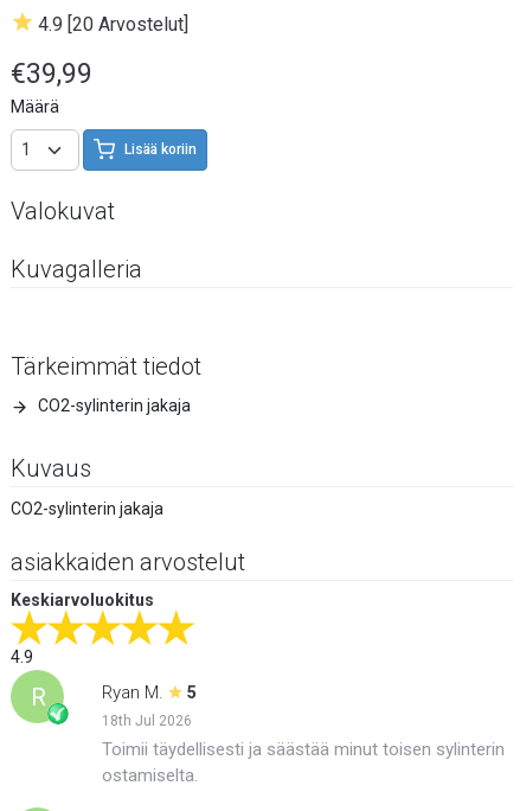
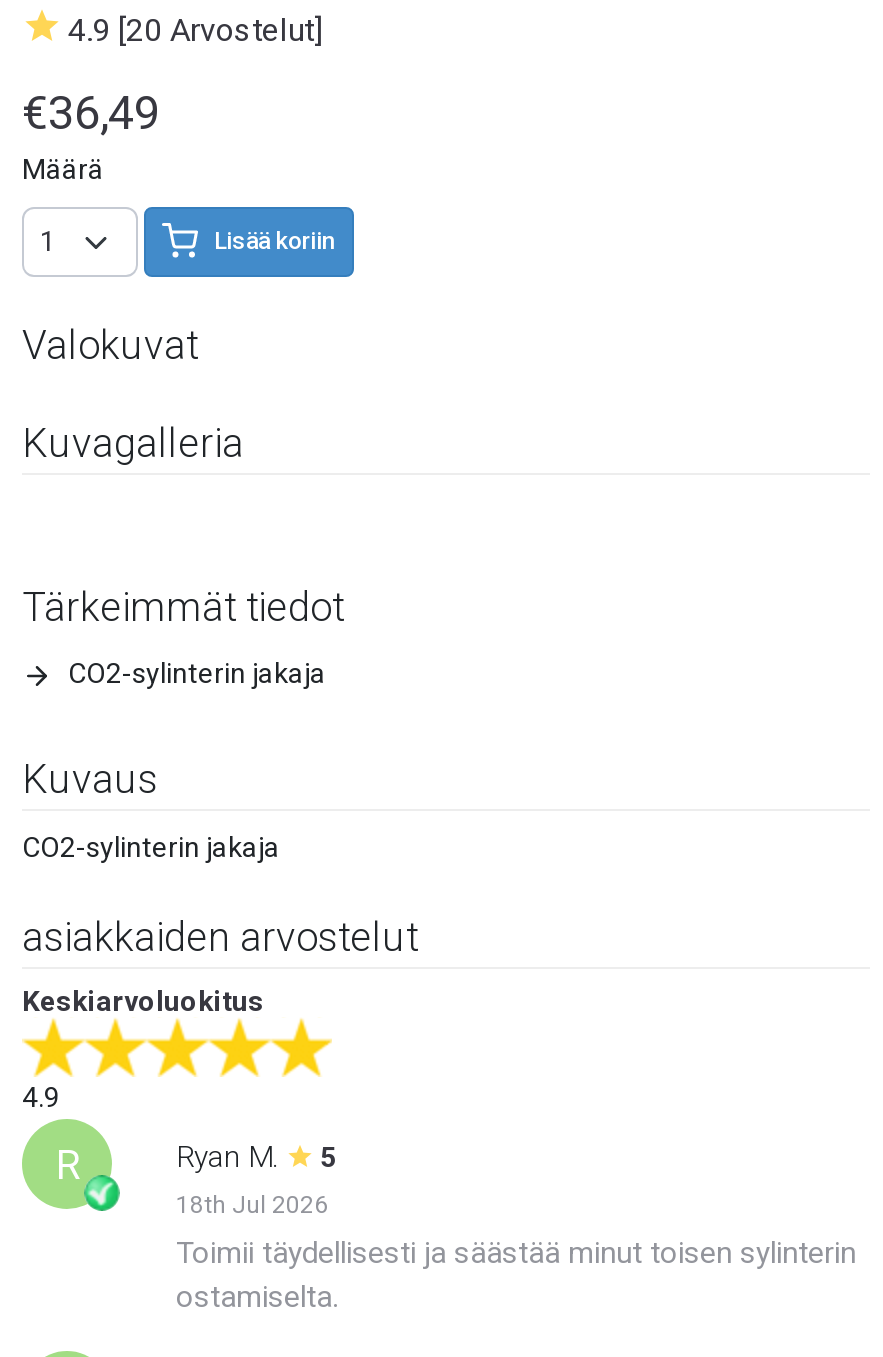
[11,57,92,90] €39,99 -> [22,85,160,141] €36,49

